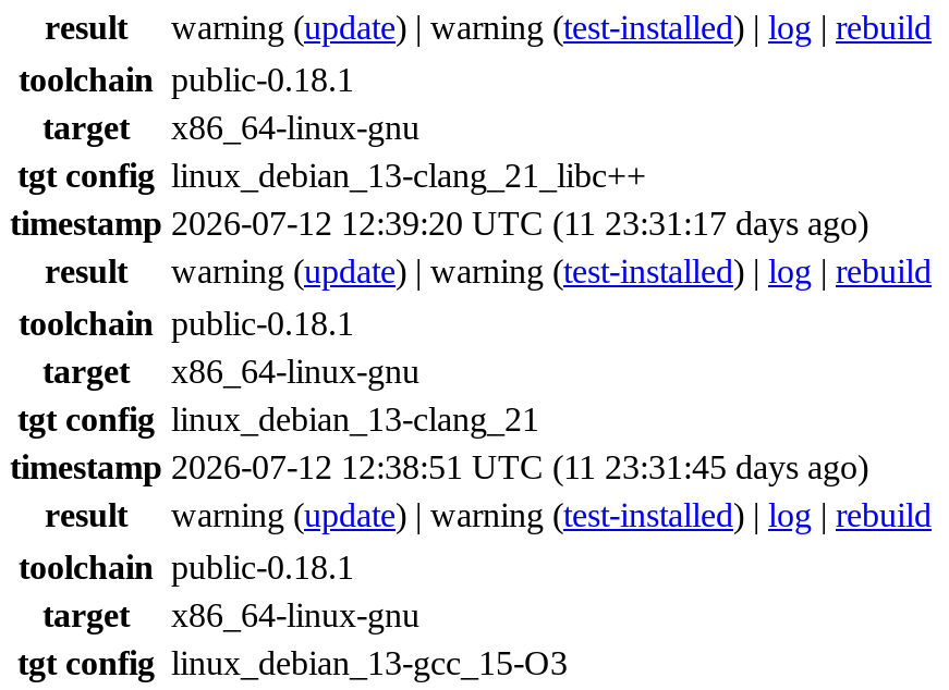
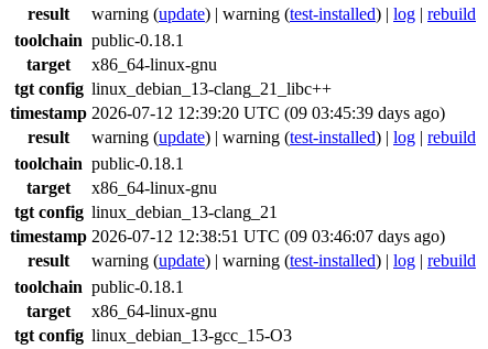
[10,205,868,242] timestamp 2026-07-12 12:39:20 UTC (11 23:31:17 days ago) -> [10,103,445,122] timestamp 2026-07-12 12:39:20 UTC (09 03:45:39 days ago)
[10,448,868,485] timestamp 2026-07-12 12:38:51 UTC (11 23:31:45 days ago) -> [10,227,445,246] timestamp 2026-07-12 12:38:51 UTC (09 03:46:07 days ago)

